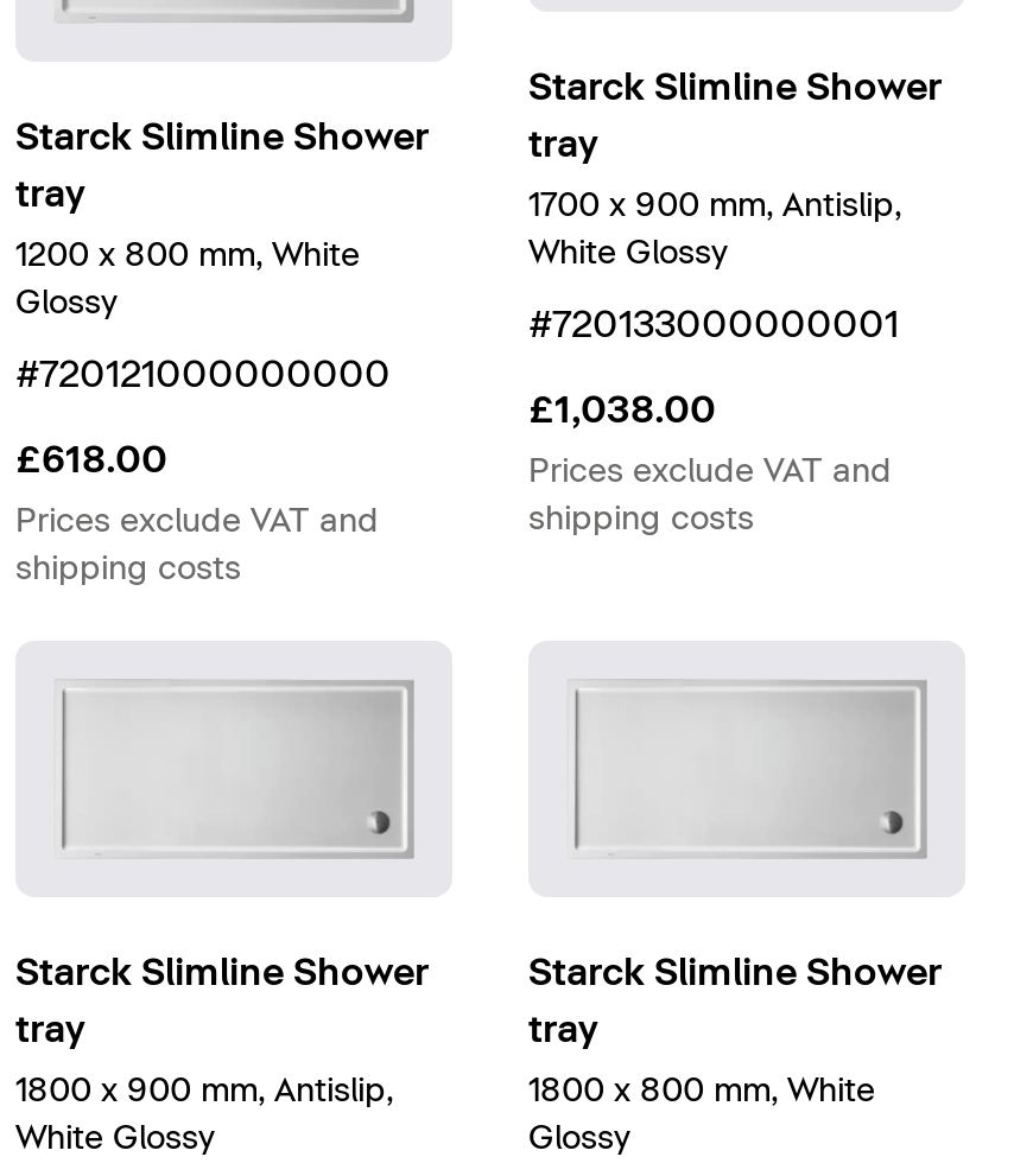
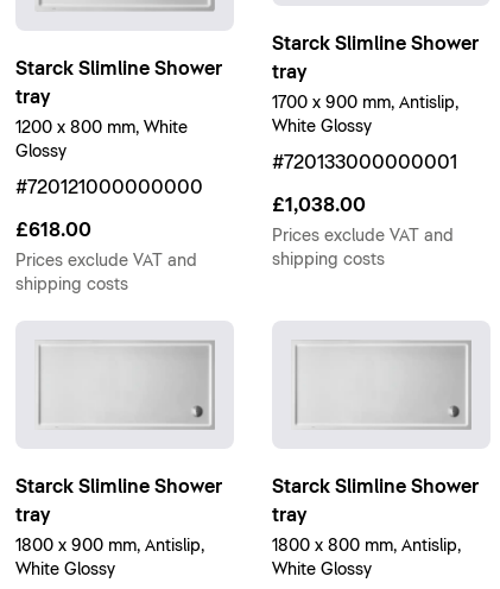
[528,1075,875,1156] 1800 x 800 mm, White | Glossy -> [272,538,461,578] 1800 x 800 mm, Antislip, | White Glossy

